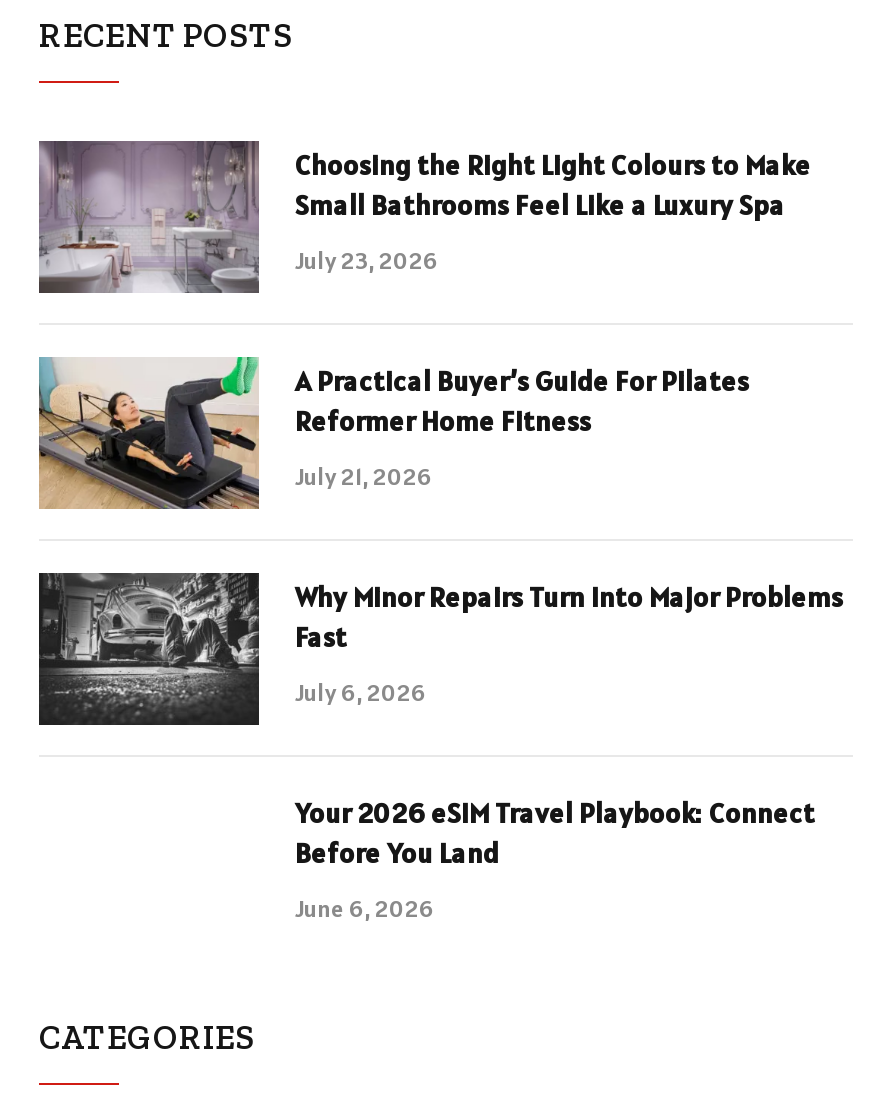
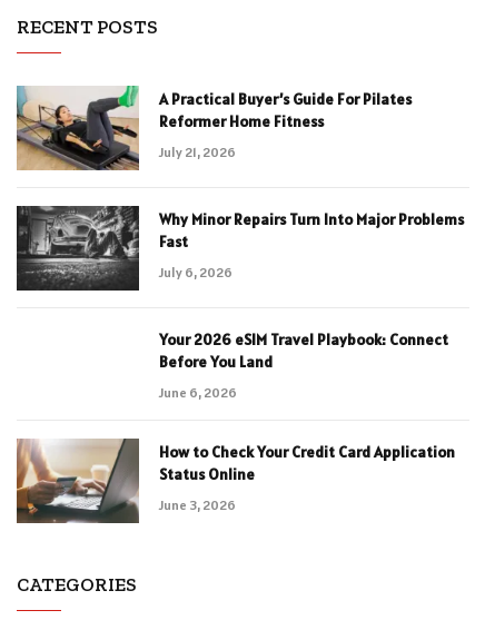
[37,139,811,295] [image] | Choosing the Right Light Colours to Make | Small Bathrooms Feel Like a Luxury Spa | July 23, 2026 -> none
moved [35,357,843,923] -> [14,86,464,401]: [image] | A Practical Buyer’s Guide For Pilates | Reformer Home Fitness | ... | Before You Land | June 6, 2026
none -> [16,437,455,524] [image] | How to Check Your Credit Card Application | Status Online | June 3, 2026

